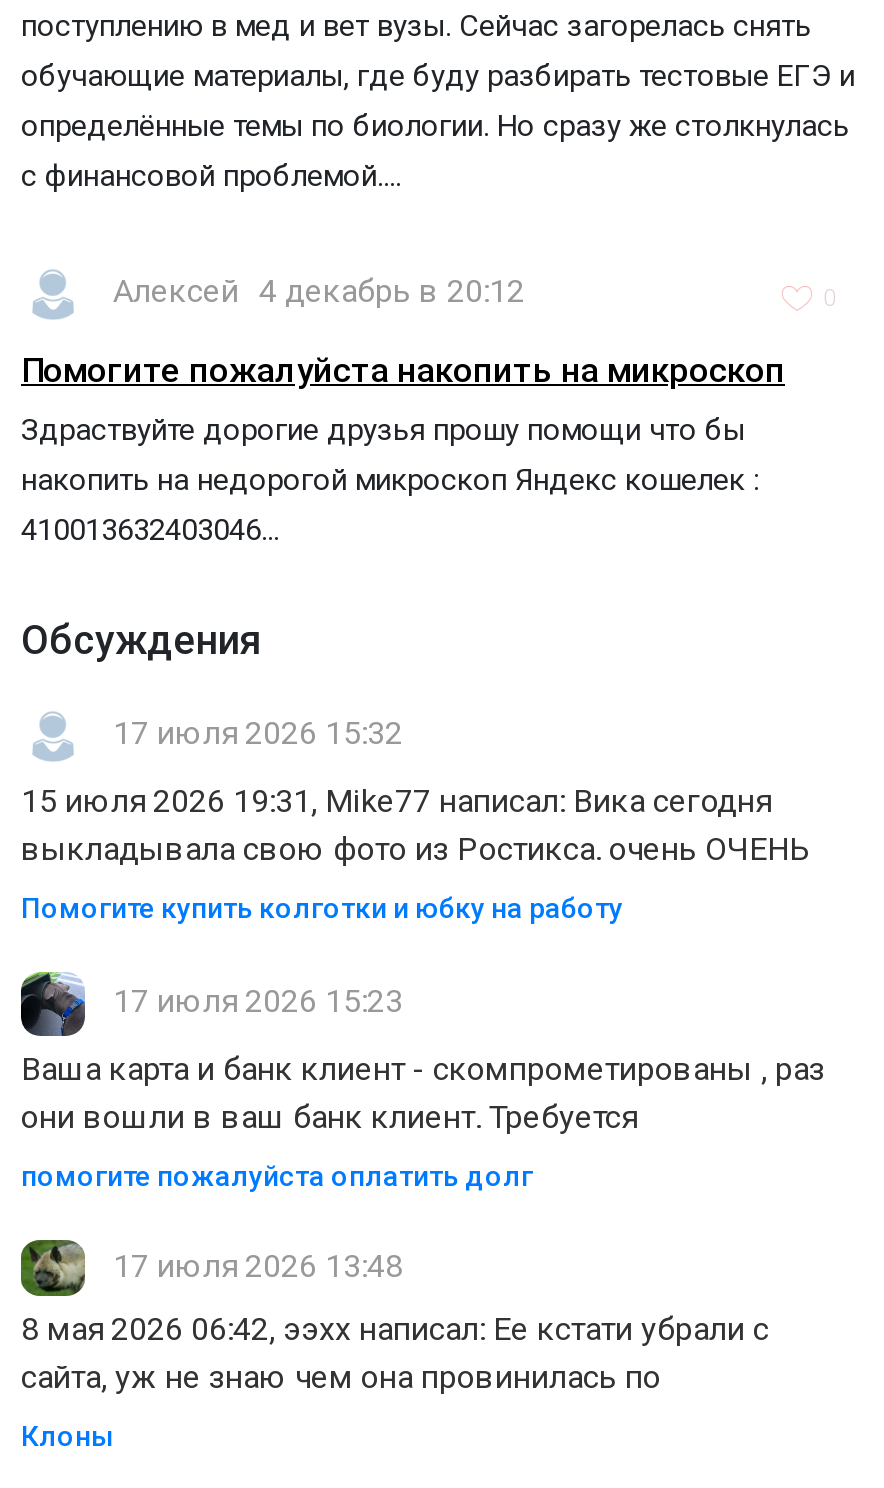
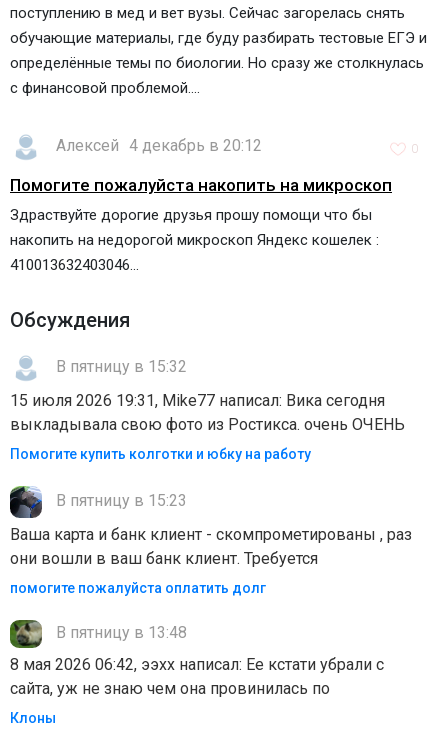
[105,714,403,752] 17 июля 2026 15:32 -> [52,357,187,376] В пятницу в 15:32
[105,982,403,1020] 17 июля 2026 15:23 -> [52,491,187,510] В пятницу в 15:23
[105,1246,403,1284] 17 июля 2026 13:48 -> [52,623,187,642] В пятницу в 13:48

